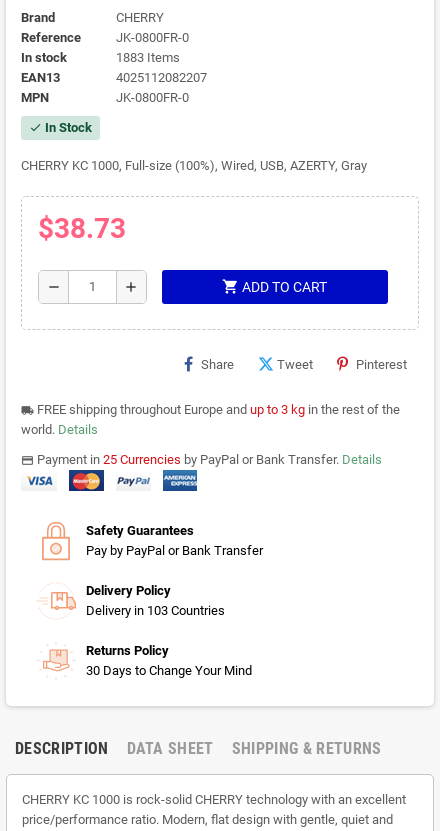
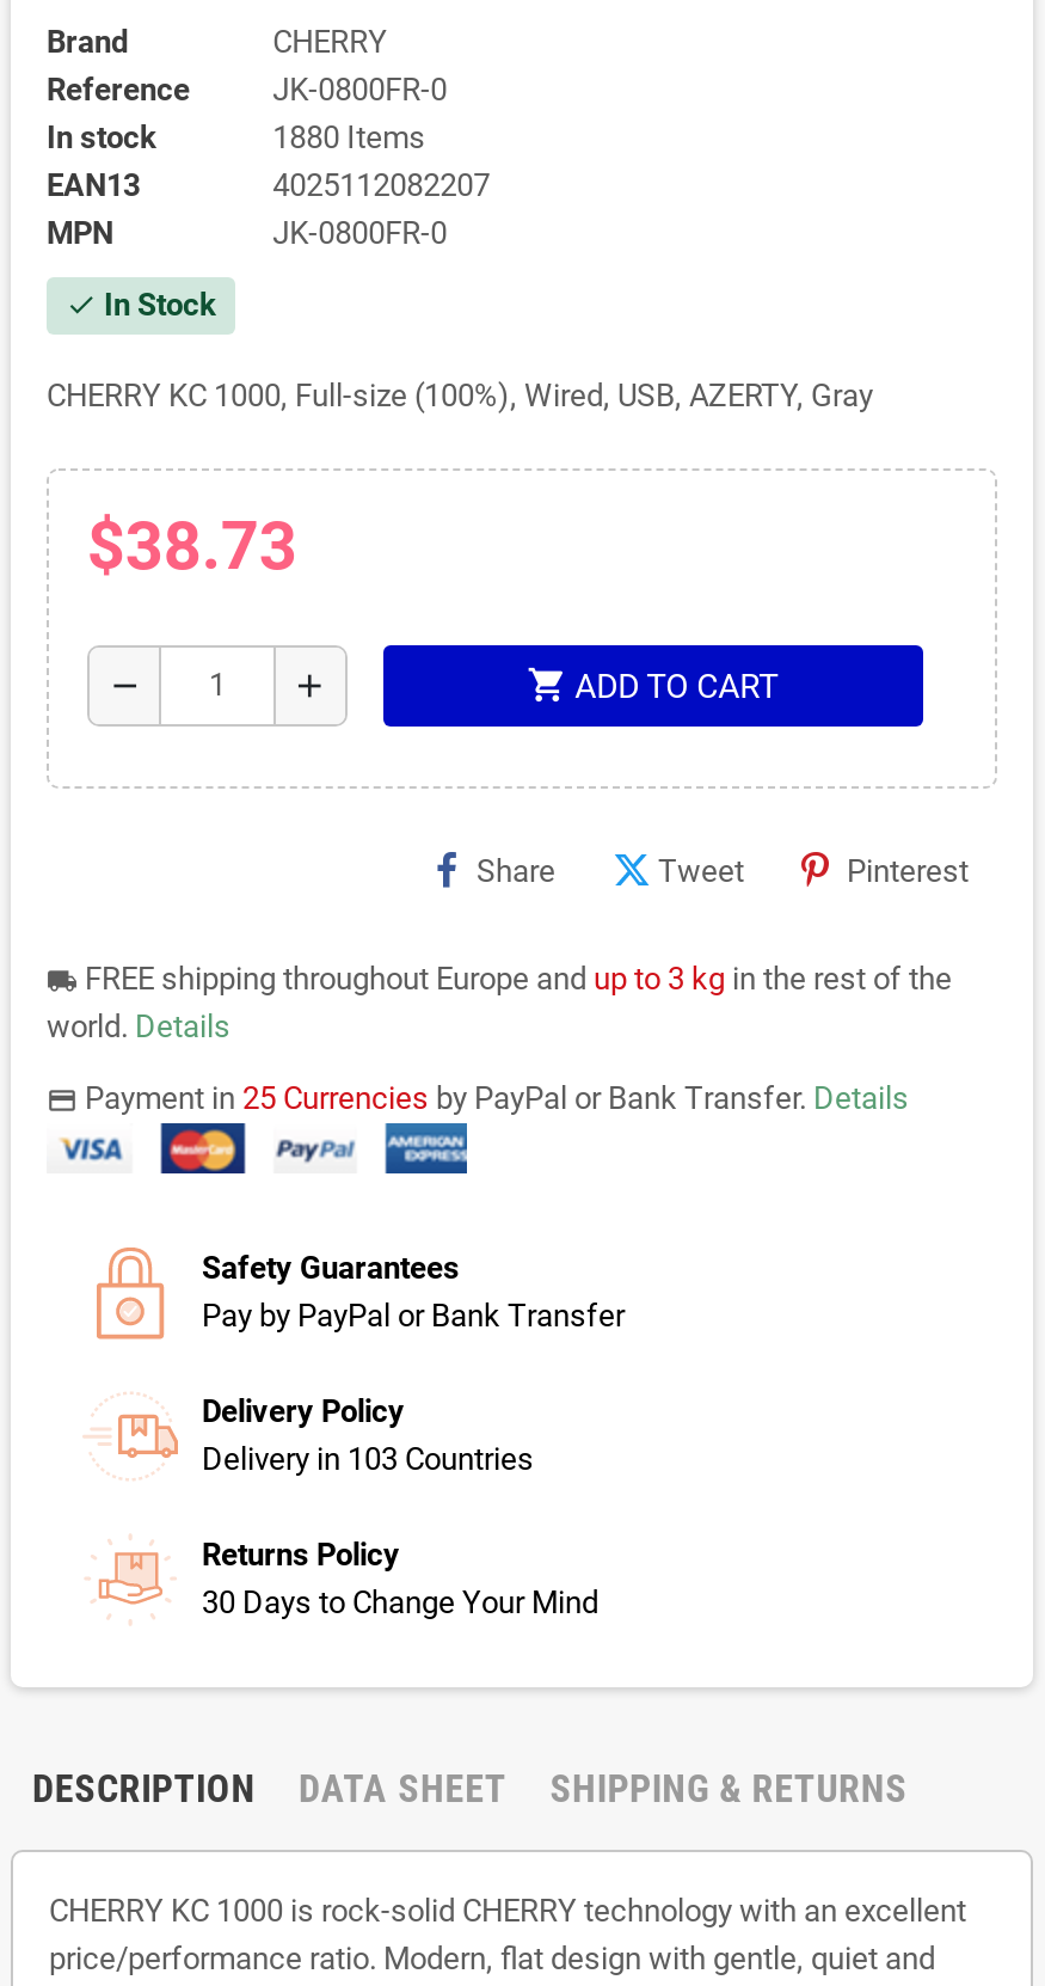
[116,50,180,65] 1883 Items -> [273,120,425,156] 1880 Items

